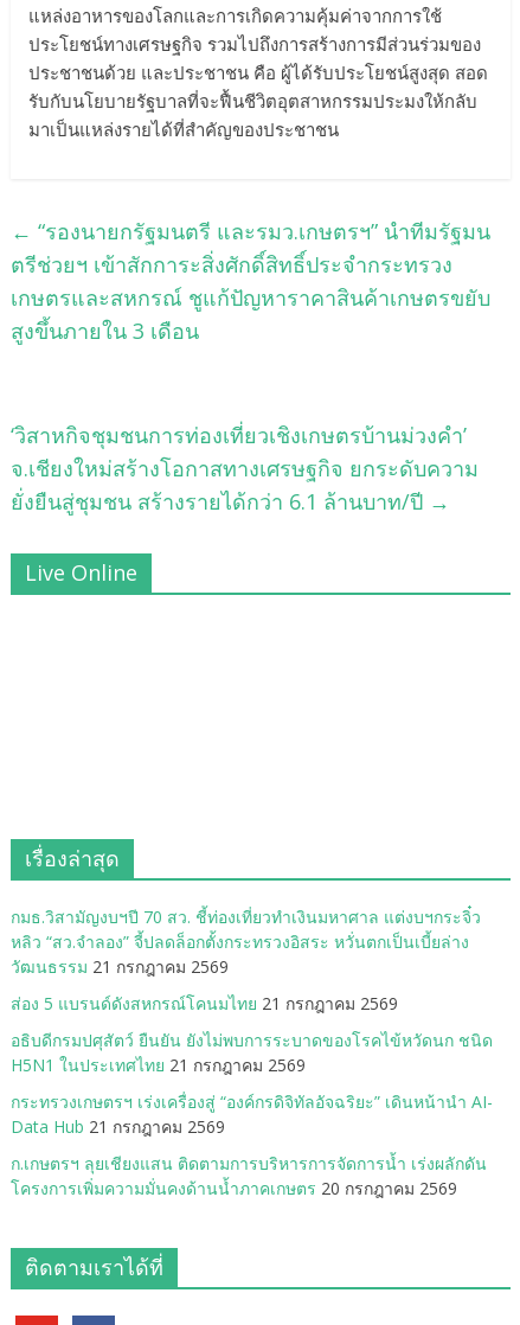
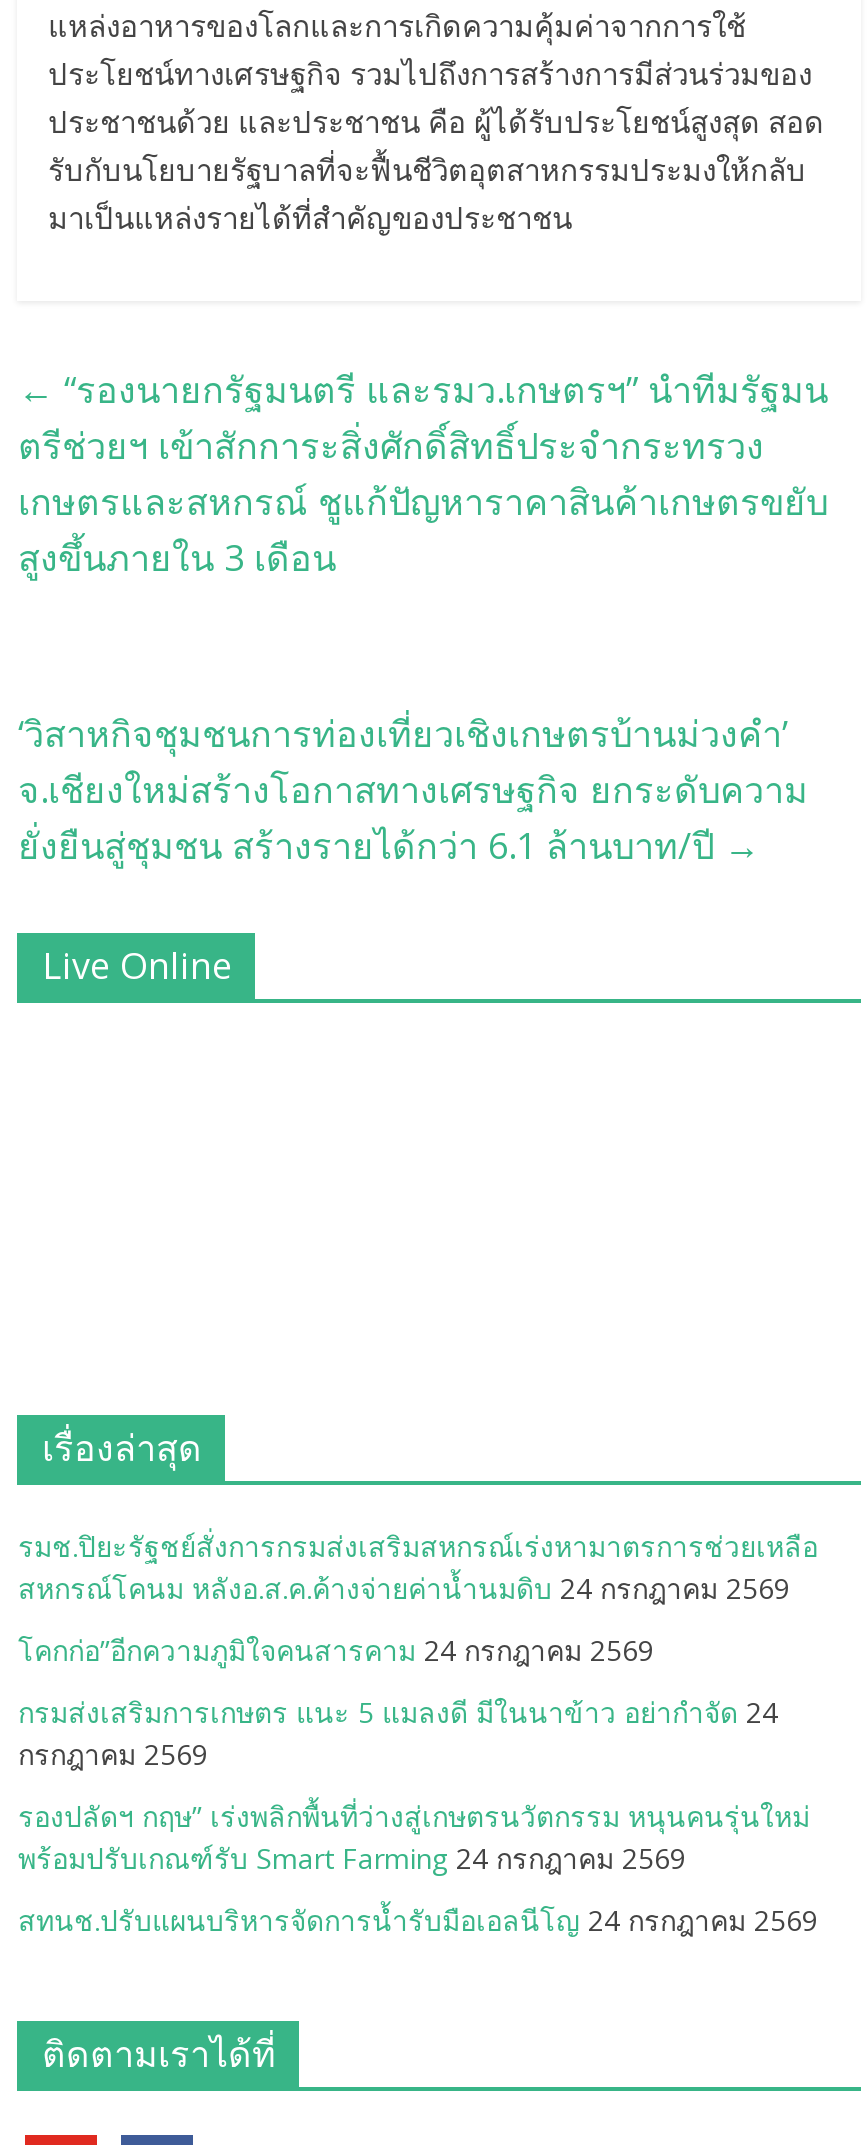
[11,906,481,978] กมธ.วิสามัญงบฯปี 70 สว. ชี้ท่องเที่ยวทำเงินมหาศาล แต่งบฯกระจิ๋ว | หลิว “สว.จำลอง” จี้ปลดล็อกตั้งกระทรวงอิสระ หวั่นตกเป็นเบี้ยล่าง | วัฒนธรรม 21 กรกฎาคม 2569 -> [18,1528,818,1608] รมช.ปิยะรัฐชย์สั่งการกรมส่งเสริมสหกรณ์เร่งหามาตรการช่วยเหลือ | สหกรณ์โคนม หลังอ.ส.ค.ค้างจ่ายค่าน้ำนมดิบ 24 กรกฎาคม 2569
[11,992,398,1015] ส่อง 5 แบรนด์ดังสหกรณ์โคนมไทย 21 กรกฎาคม 2569 -> [18,1632,654,1670] โคกก่อ”อีกความภูมิใจคนสารคาม 24 กรกฎาคม 2569
[11,1029,493,1076] อธิบดีกรมปศุสัตว์ ยืนยัน ยังไม่พบการระบาดของโรคไข้หวัดนก ชนิด | H5N1 ในประเทศไทย 21 กรกฎาคม 2569 -> [18,1694,778,1774] กรมส่งเสริมการเกษตร แนะ 5 แมลงดี มีในนาข้าว อย่ากำจัด 24 | กรกฎาคม 2569
[11,1090,493,1138] กระทรวงเกษตรฯ เร่งเครื่องสู่ “องค์กรดิจิทัลอัจฉริยะ” เดินหน้านำ AI- | Data Hub 21 กรกฎาคม 2569 -> [18,1798,810,1878] รองปลัดฯ กฤษ” เร่งพลิกพื้นที่ว่างสู่เกษตรนวัตกรรม หนุนคนรุ่นใหม่ | พร้อมปรับเกณฑ์รับ Smart Farming 24 กรกฎาคม 2569
[11,1152,487,1199] ก.เกษตรฯ ลุยเชียงแสน ติดตามการบริหารการจัดการน้ำ เร่งผลักดัน | โครงการเพิ่มความมั่นคงด้านน้ำภาคเกษตร 20 กรกฎาคม 2569 -> [18,1902,818,1940] สทนช.ปรับแผนบริหารจัดการน้ำรับมือเอลนีโญ 24 กรกฎาคม 2569

